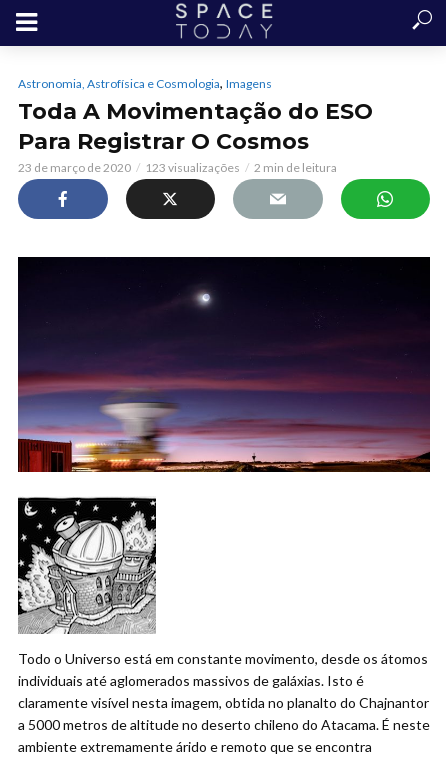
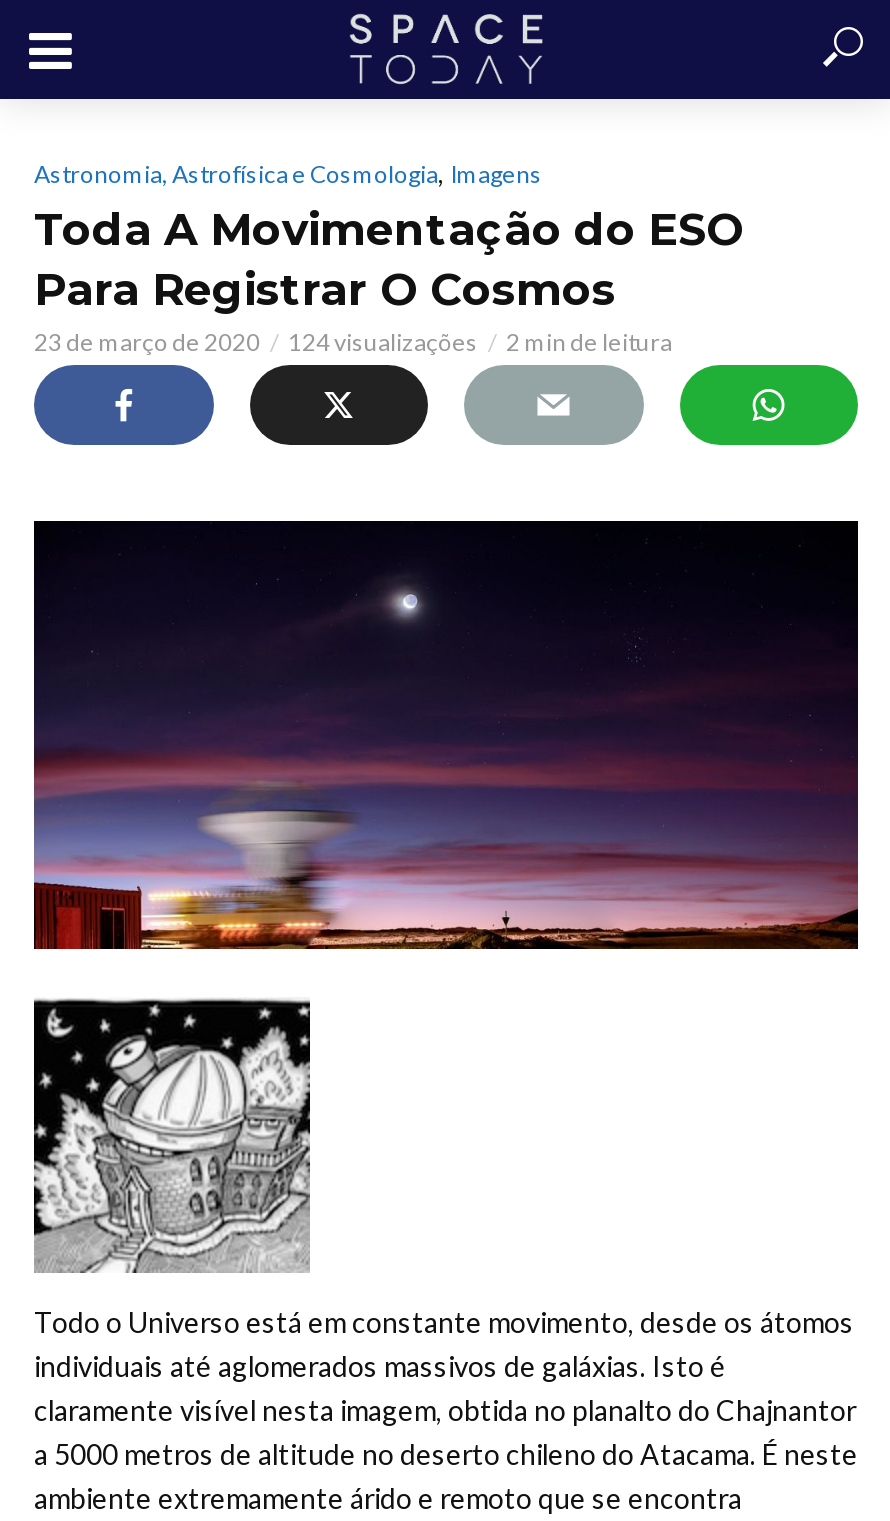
[145,160,240,175] 123 visualizações -> [288,327,478,357] 124 visualizações

